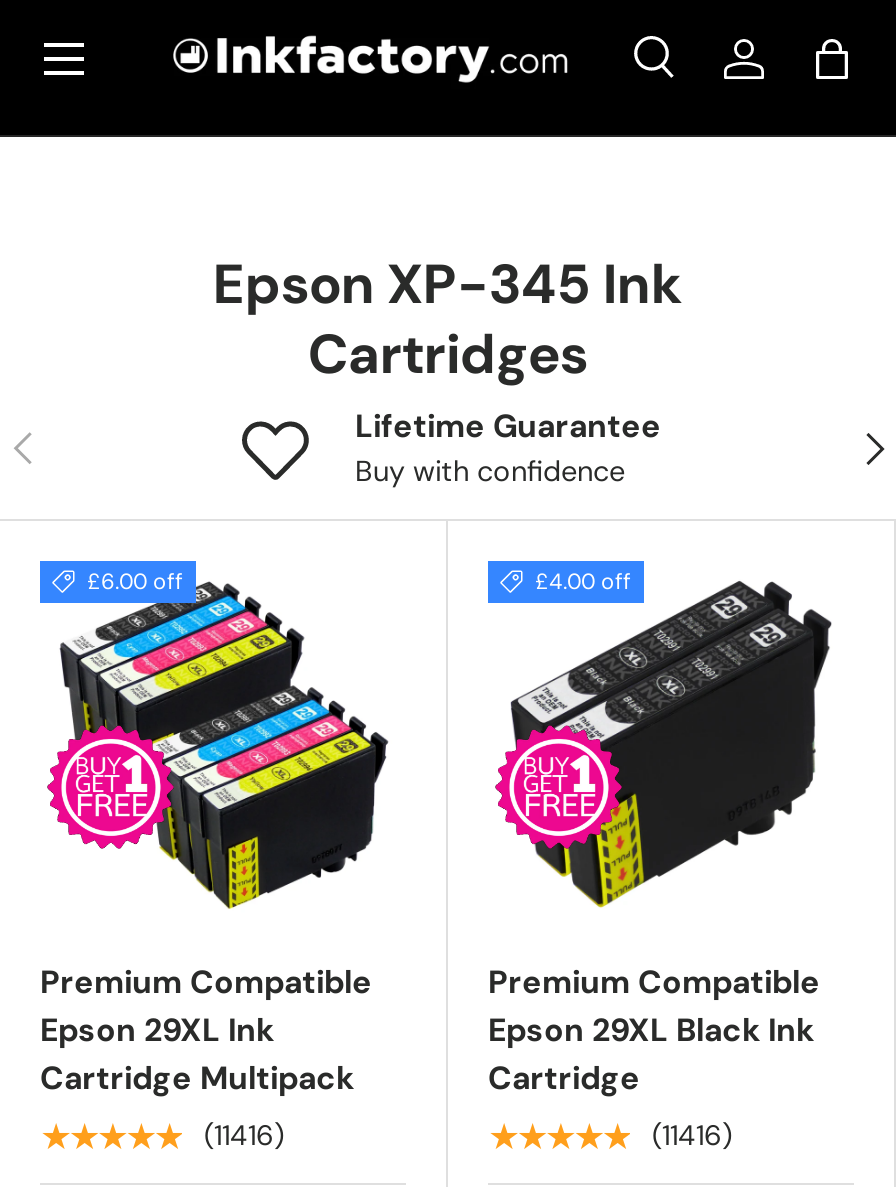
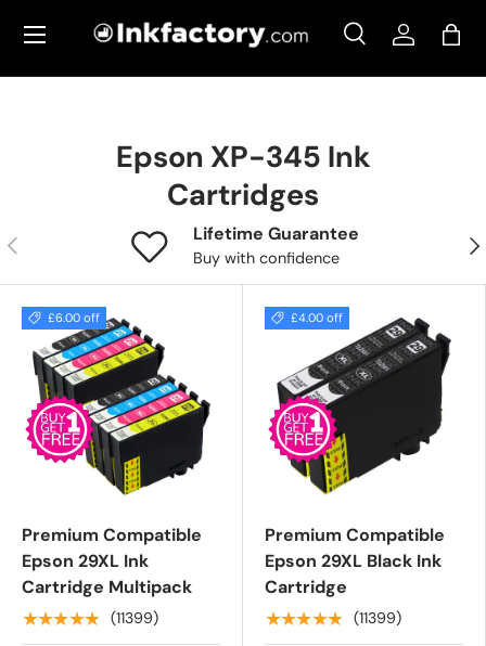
[204,1117,284,1153] (11416) -> [111,608,158,628] (11399)
[652,1117,732,1153] (11416) -> [354,608,401,628] (11399)

